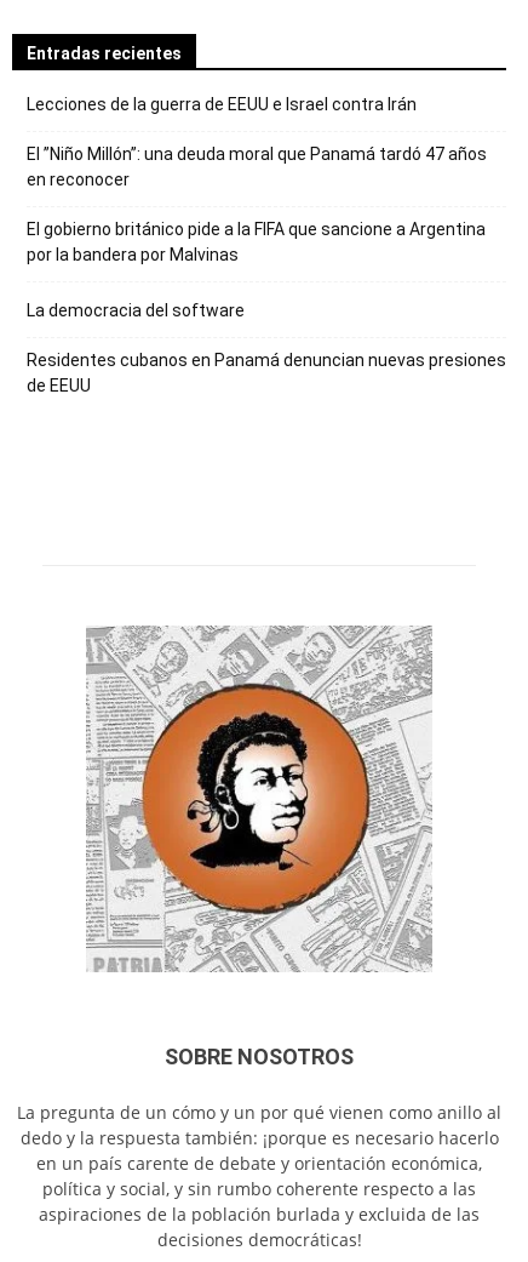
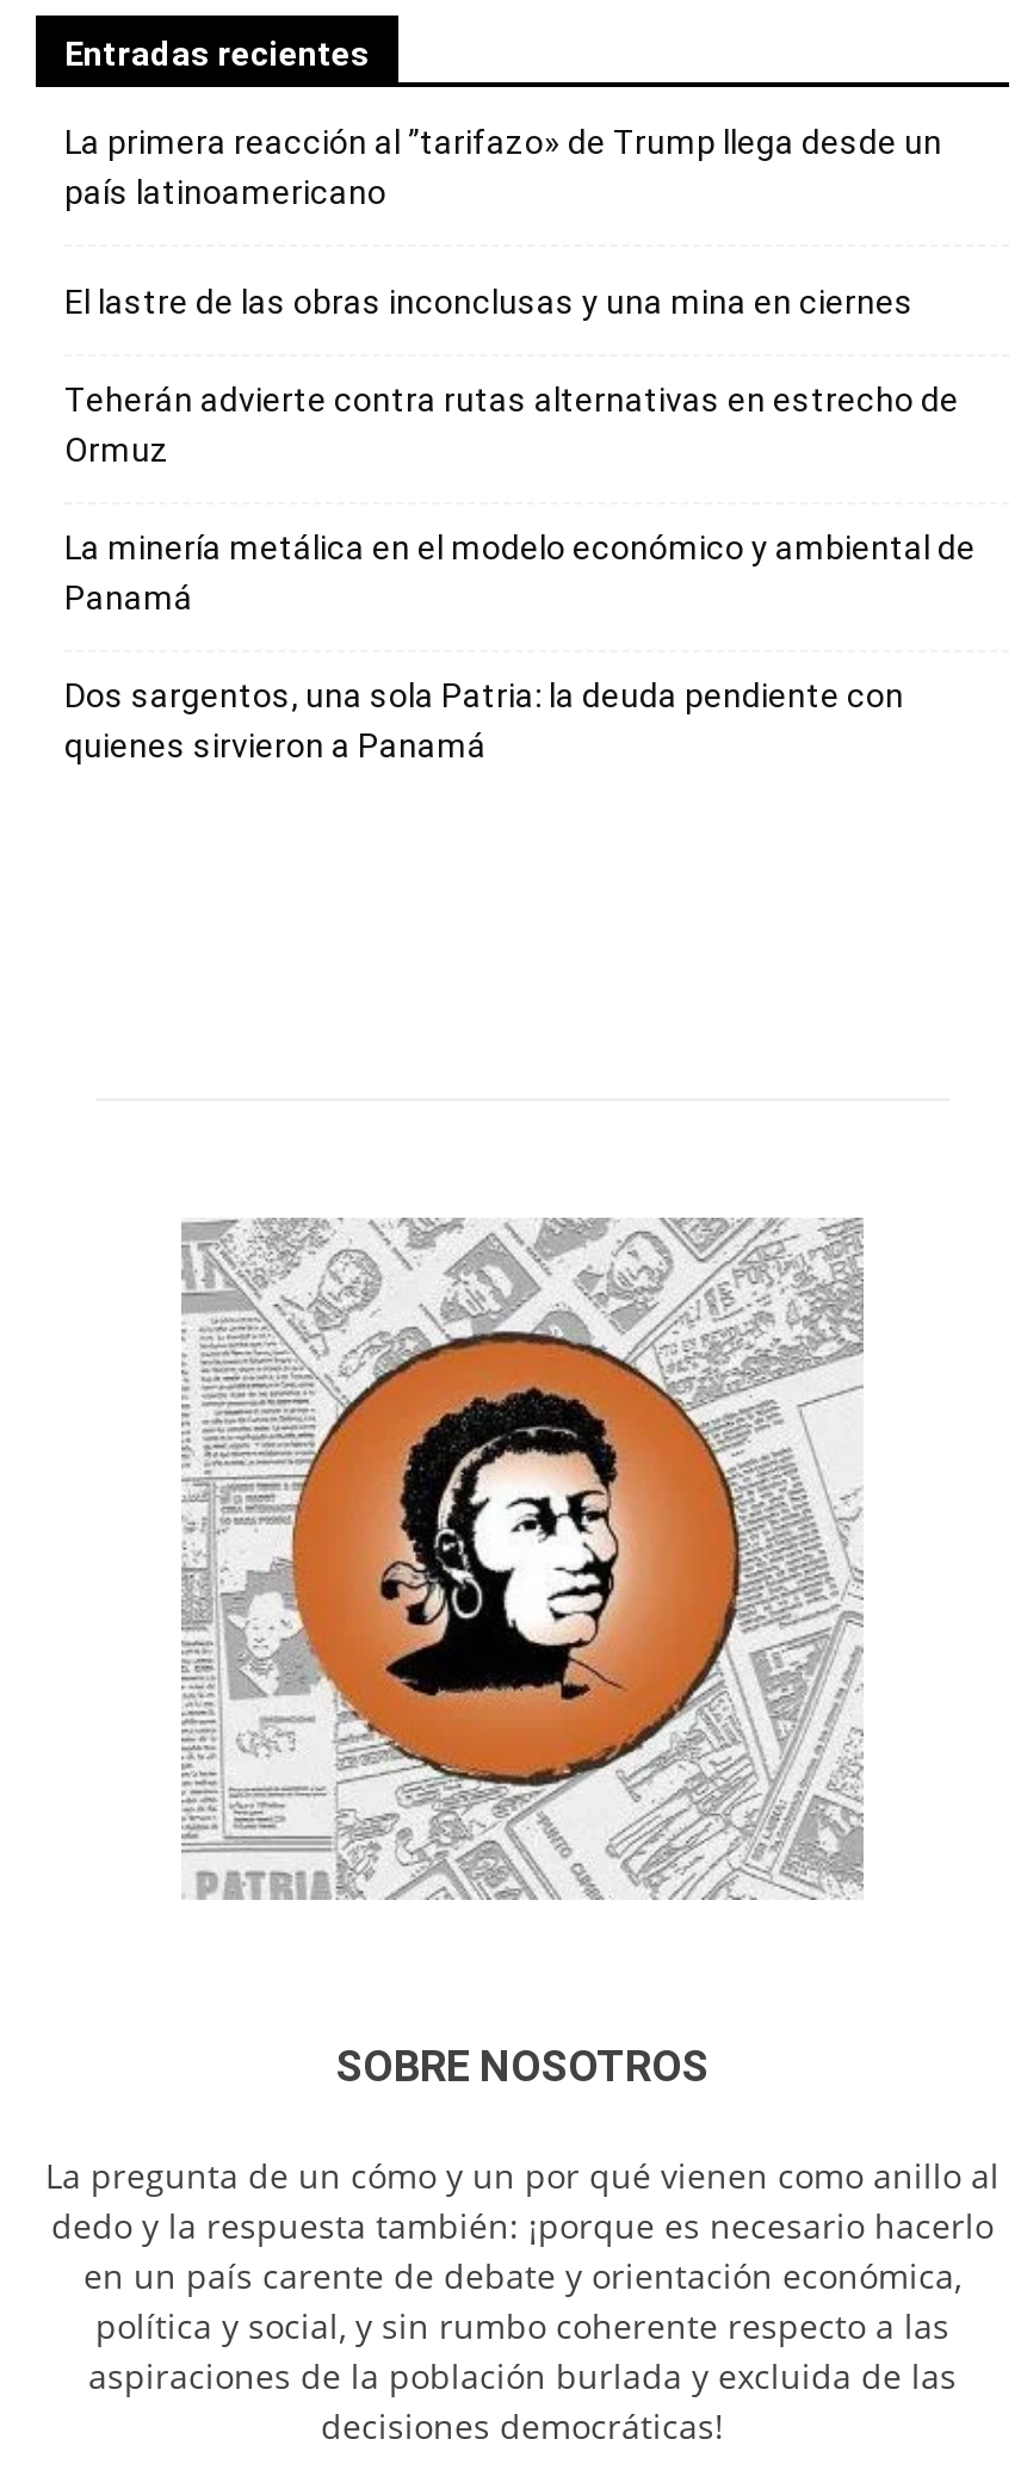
[27,95,417,114] Lecciones de la guerra de EEUU e Israel contra Irán -> [64,124,942,212] La primera reacción al ”tarifazo» de Trump llega desde un | país latinoamericano
[27,145,487,190] El ”Niño Millón”: una deuda moral que Panamá tardó 47 años | en reconocer -> [64,284,914,322] El lastre de las obras inconclusas y una mina en ciernes
[27,220,486,265] El gobierno británico pide a la FIFA que sancione a Argentina | por la bandera por Malvinas -> [64,381,959,470] Teherán advierte contra rutas alternativas en estrecho de | Ormuz
[27,301,245,321] La democracia del software -> [64,529,976,618] La minería metálica en el modelo económico y ambiental de | Panamá
[27,351,506,396] Residentes cubanos en Panamá denuncian nuevas presiones | de EEUU -> [64,677,904,765] Dos sargentos, una sola Patria: la deuda pendiente con | quienes sirvieron a Panamá

